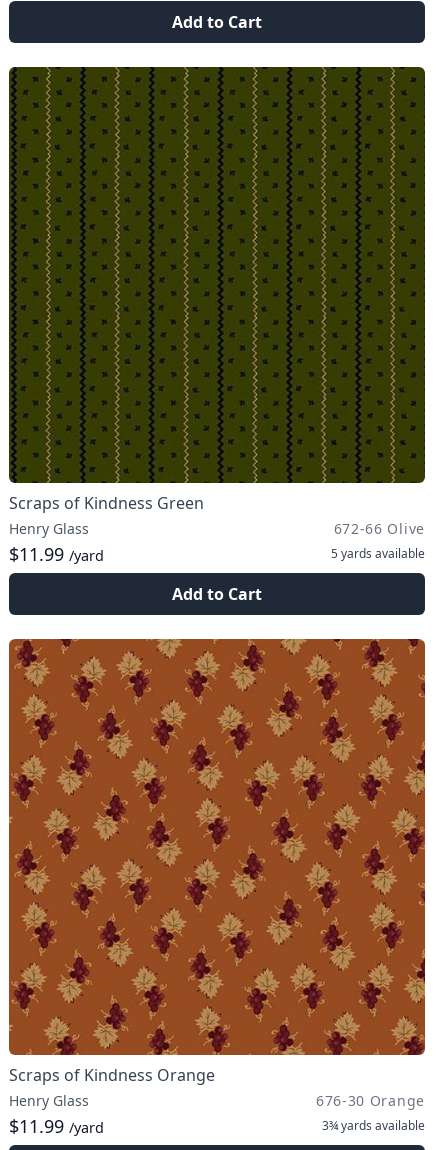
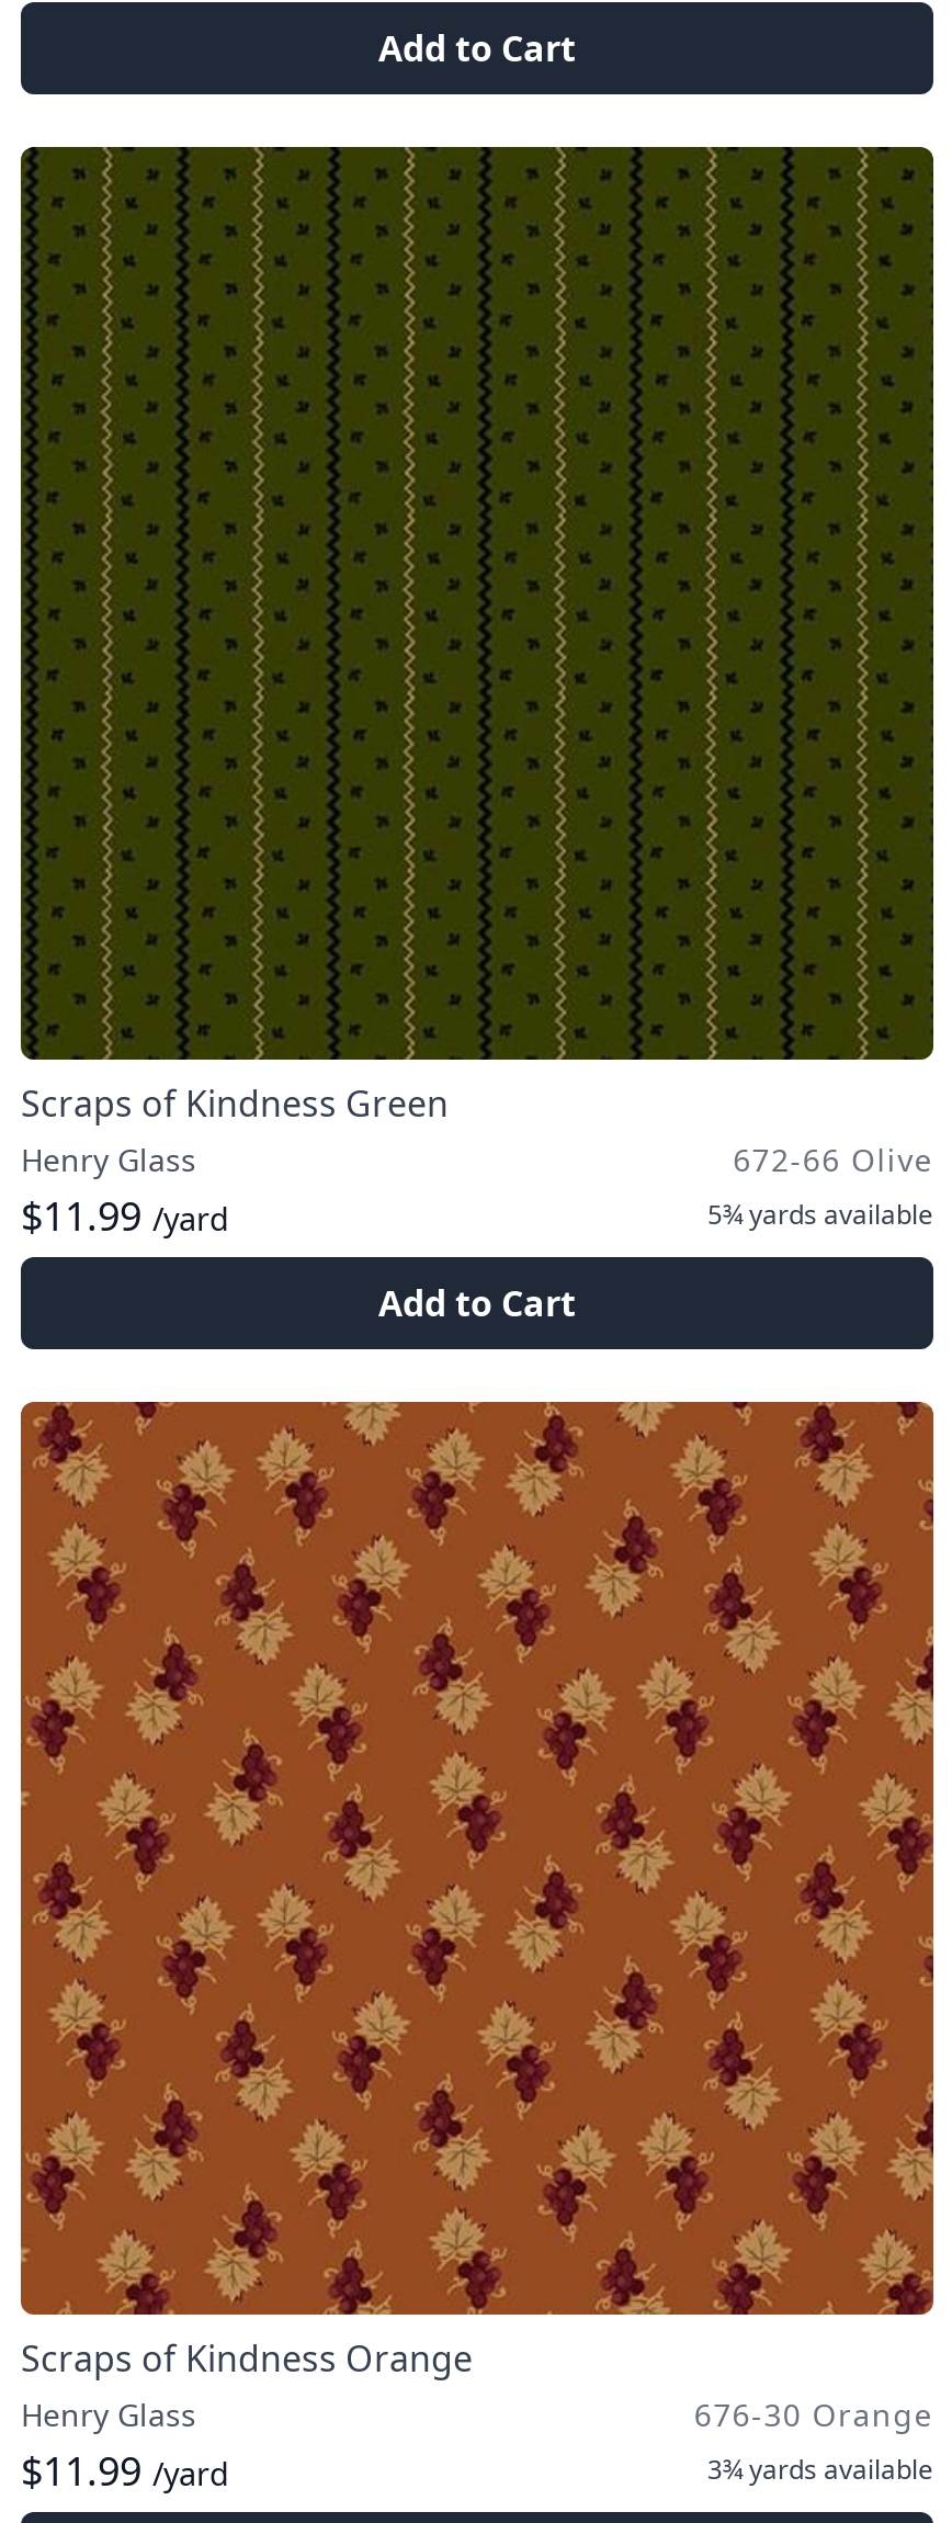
[331,545,425,562] 5 yards available -> [707,1196,933,1233] 5¾ yards available

